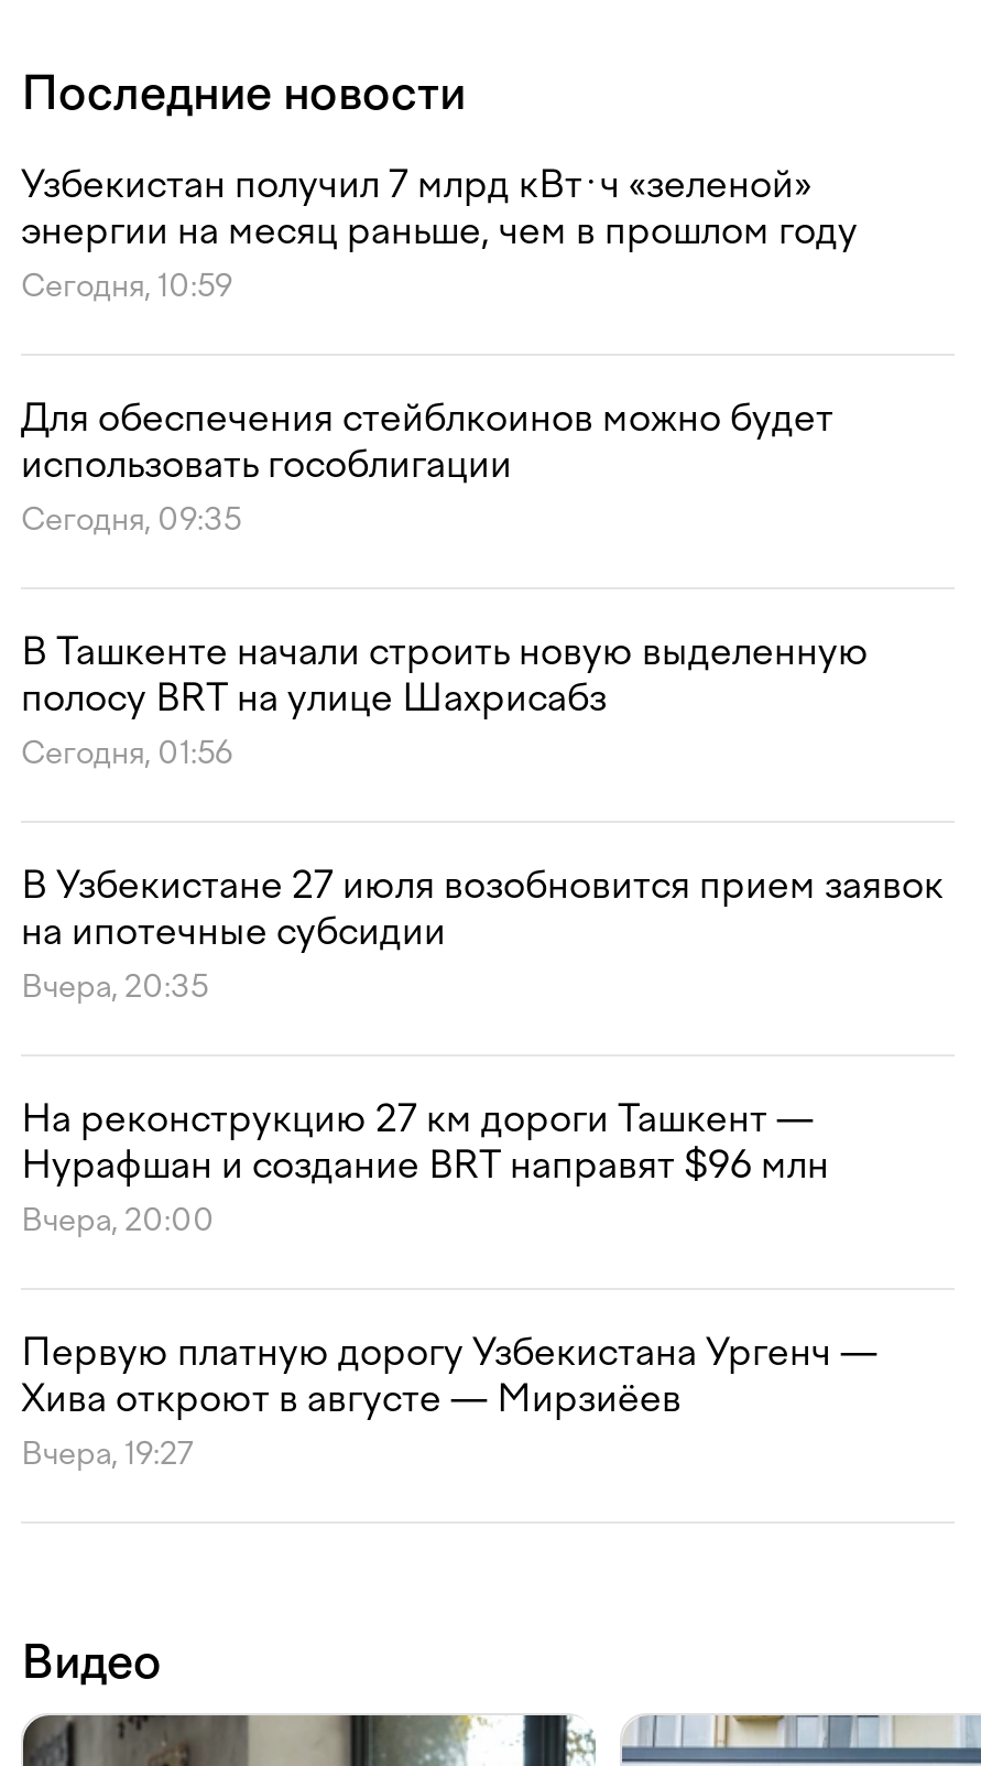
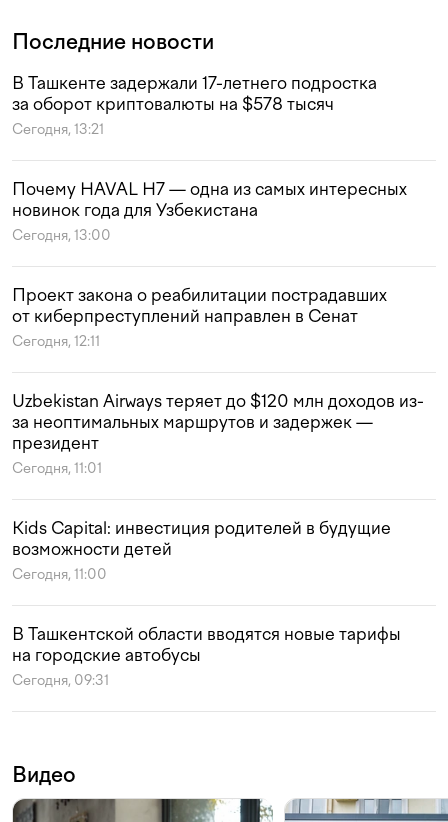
[21,163,858,306] Узбекистан получил 7 млрд кВт·ч «зеленой» | энергии на месяц раньше, чем в прошлом году | Сегодня, 10:59 -> [12,73,377,138] В Ташкенте задержали 17-летнего подростка | за оборот криптовалюты на $578 тысяч | Сегодня, 13:21
[21,396,833,540] Для обеспечения стейблкоинов можно будет | использовать гособлигации | Сегодня, 09:35 -> [12,179,407,244] Почему HAVAL H7 — одна из самых интересных | новинок года для Узбекистана | Сегодня, 13:00
[21,630,869,773] В Ташкенте начали строить новую выделенную | полосу BRT на улице Шахрисабз | Сегодня, 01:56 -> [12,285,387,350] Проект закона о реабилитации пострадавших | от киберпреступлений направлен в Сенат | Сегодня, 12:11
[21,864,944,1007] В Узбекистане 27 июля возобновится прием заявок | на ипотечные субсидии | Вчера, 20:35 -> [12,391,424,477] Uzbekistan Airways теряет до $120 млн доходов из- | за неоптимальных маршрутов и задержек — | президент | Сегодня, 11:01
[21,1097,829,1240] На реконструкцию 27 км дороги Ташкент — | Нурафшан и создание BRT направят $96 млн | Вчера, 20:00 -> [12,518,391,583] Kids Capital: инвестиция родителей в будущие | возможности детей | Сегодня, 11:00
[21,1331,878,1474] Первую платную дорогу Узбекистана Ургенч — | Хива откроют в августе — Мирзиёев | Вчера, 19:27 -> [12,624,401,689] В Ташкентской области вводятся новые тарифы | на городские автобусы | Сегодня, 09:31

